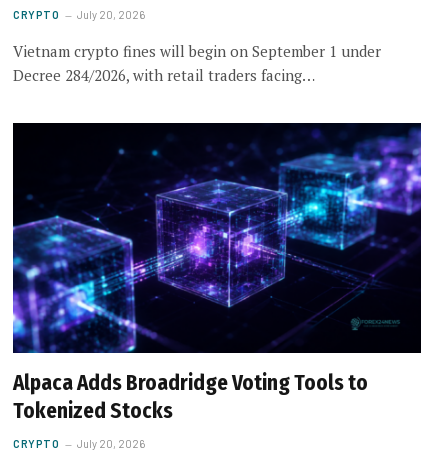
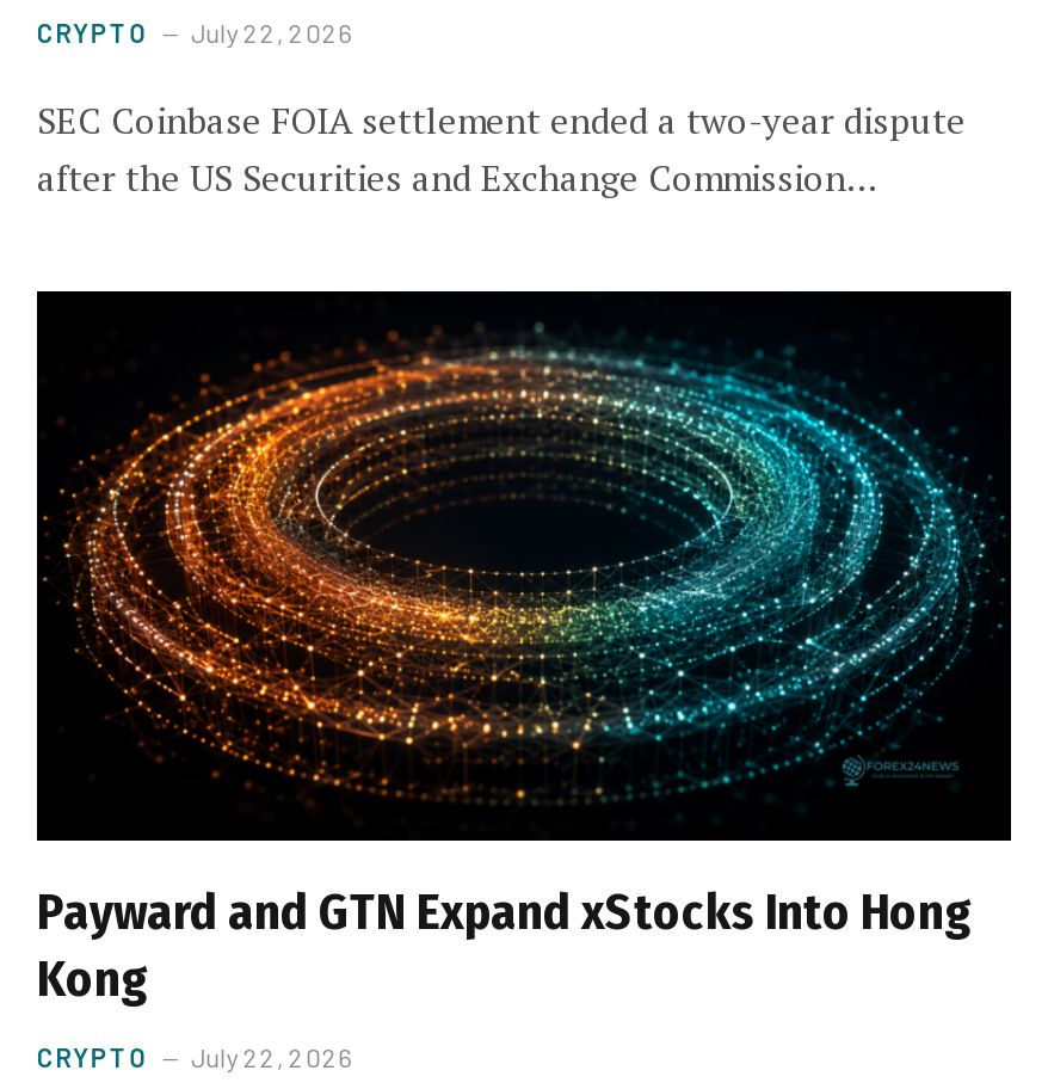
[13,8,145,21] CRYPTO July 20, 2026 -> [37,17,353,48] CRYPTO July 22, 2026
[13,41,381,85] Vietnam crypto fines will begin on September 1 under | Decree 284/2026, with retail traders facing… -> [37,96,966,201] SEC Coinbase FOIA settlement ended a two-year dispute | after the US Securities and Exchange Commission…
[12,124,422,424] [image] | Alpaca Adds Broadridge Voting Tools to | Tokenized Stocks -> [35,296,1013,1010] [image] | Payward and GTN Expand xStocks Into Hong | Kong
[13,437,145,450] CRYPTO July 20, 2026 -> [37,1041,353,1072] CRYPTO July 22, 2026

